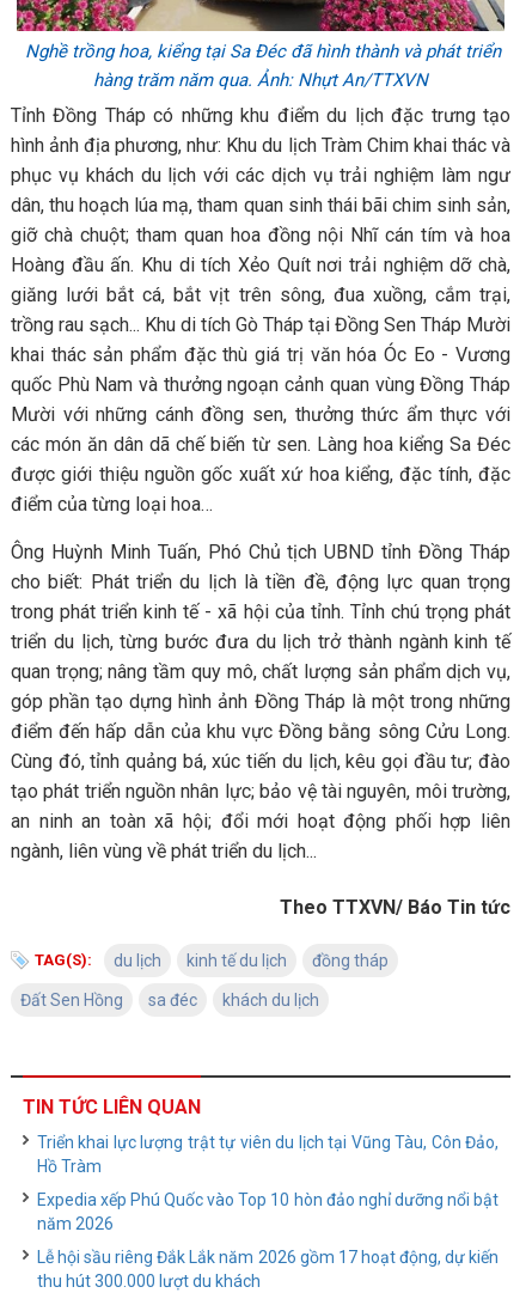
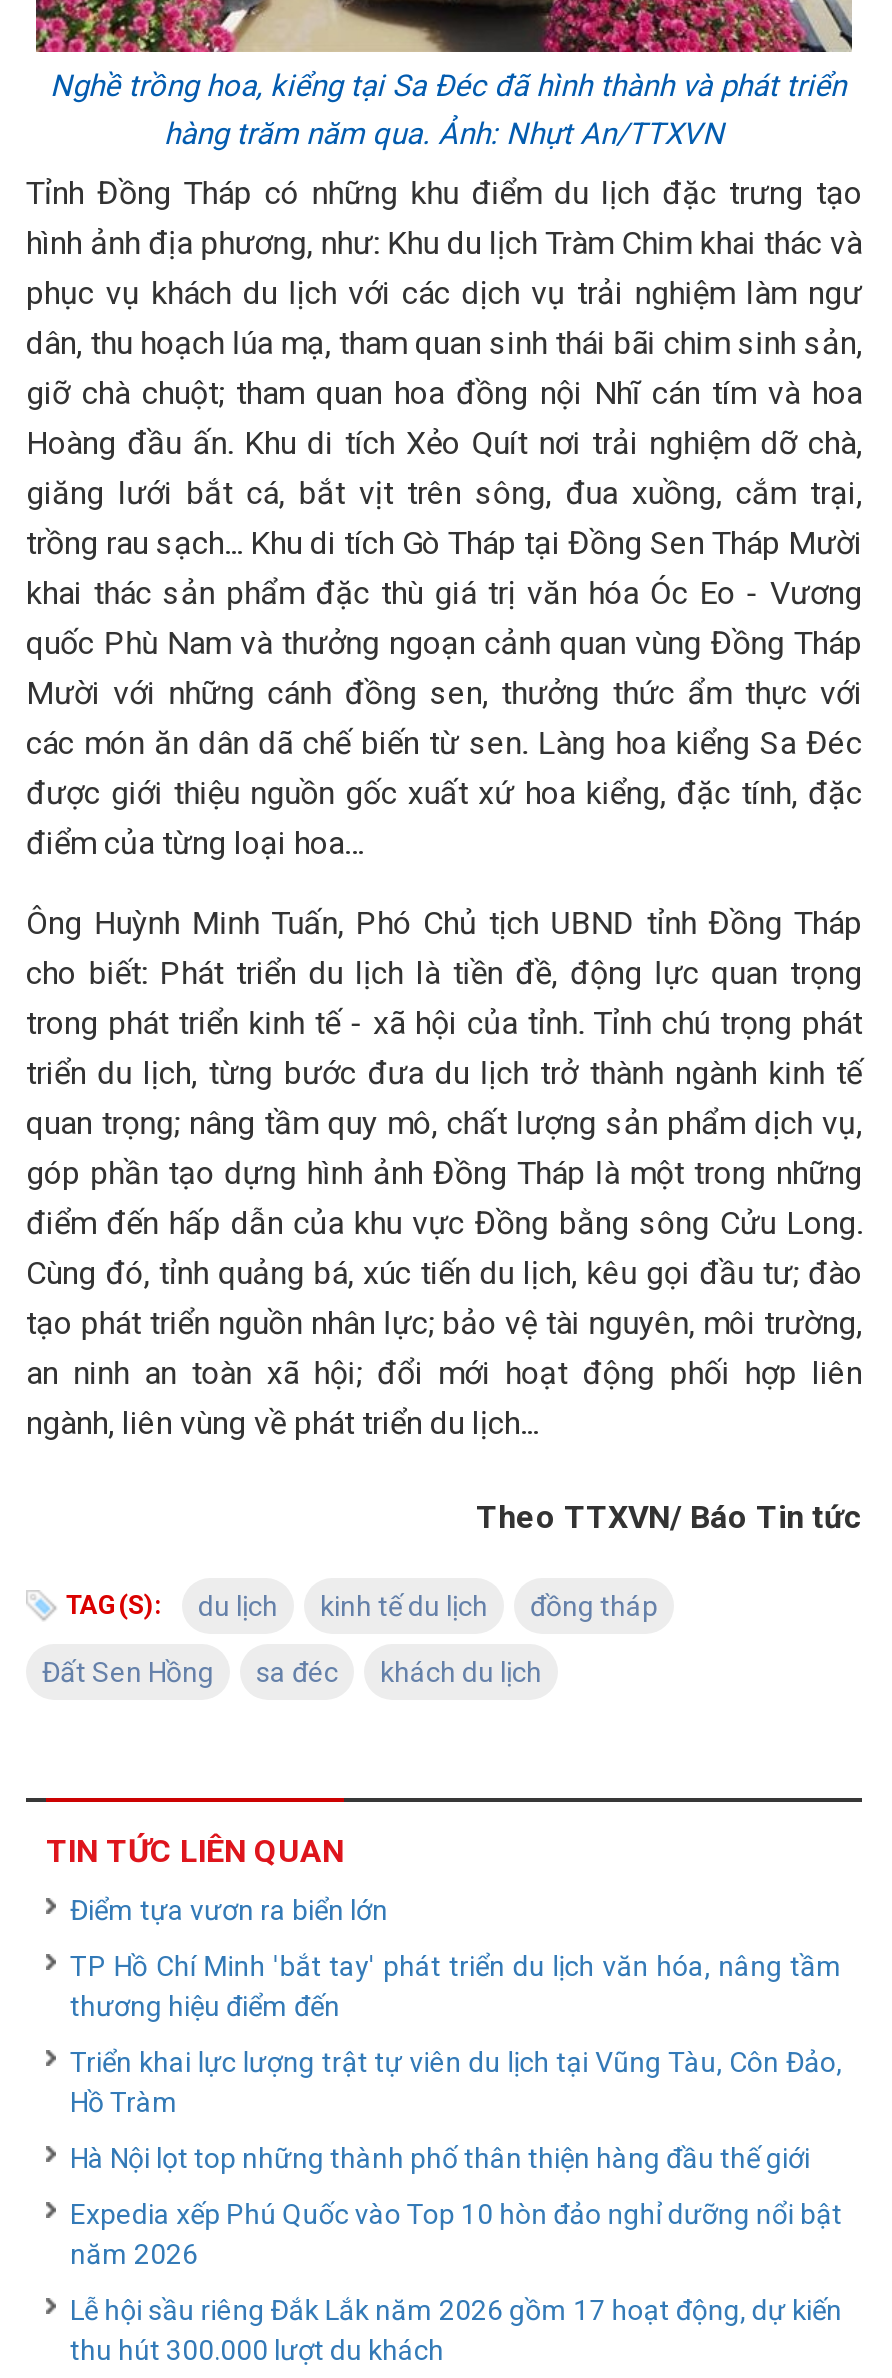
none -> [70,1894,842,2022] Điểm tựa vươn ra biển lớn | TP Hồ Chí Minh 'bắt tay' phát triển du lịch văn hóa, nâng tầm | thương hiệu điểm đến
none -> [70,2142,810,2174] Hà Nội lọt top những thành phố thân thiện hàng đầu thế giới

